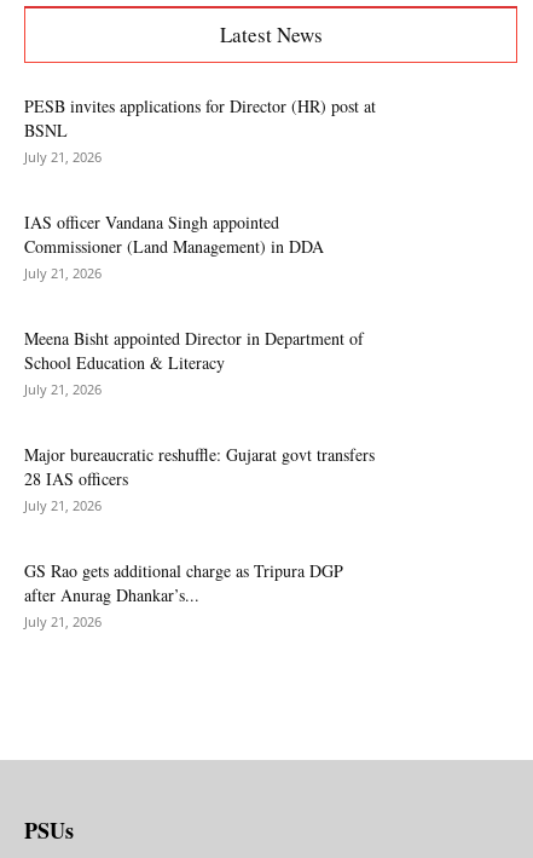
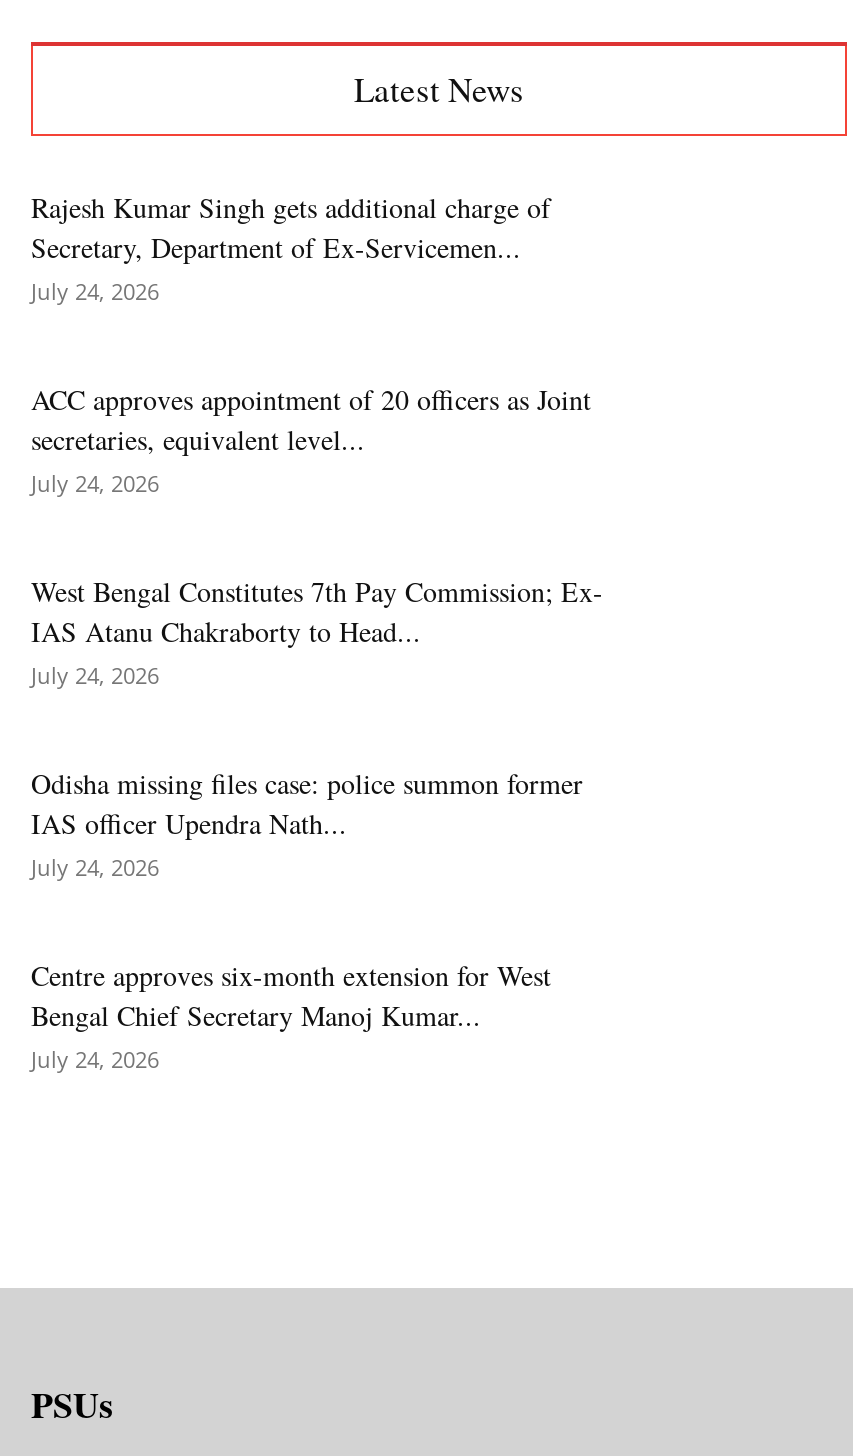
[24,94,376,166] PESB invites applications for Director (HR) post at | BSNL | July 21, 2026 -> [31,188,551,306] Rajesh Kumar Singh gets additional charge of | Secretary, Department of Ex-Servicemen... | July 24, 2026
[24,210,324,282] IAS officer Vandana Singh appointed | Commissioner (Land Management) in DDA | July 21, 2026 -> [31,380,591,498] ACC approves appointment of 20 officers as Joint | secretaries, equivalent level... | July 24, 2026
[24,327,364,398] Meena Bisht appointed Director in Department of | School Education & Literacy | July 21, 2026 -> [31,572,603,690] West Bengal Constitutes 7th Pay Commission; Ex- | IAS Atanu Chakraborty to Head... | July 24, 2026
[24,443,375,514] Major bureaucratic reshuffle: Gujarat govt transfers | 28 IAS officers | July 21, 2026 -> [31,764,583,882] Odisha missing files case: police summon former | IAS officer Upendra Nath... | July 24, 2026
[24,559,343,630] GS Rao gets additional charge as Tripura DGP | after Anurag Dhankar’s... | July 21, 2026 -> [31,956,551,1074] Centre approves six-month extension for West | Bengal Chief Secretary Manoj Kumar... | July 24, 2026

